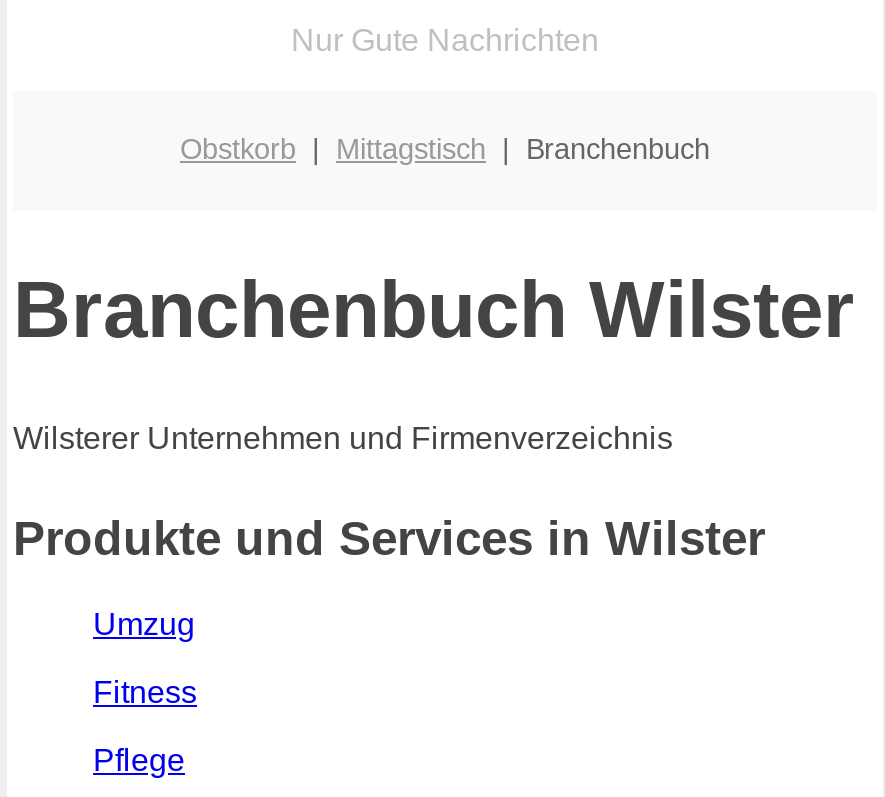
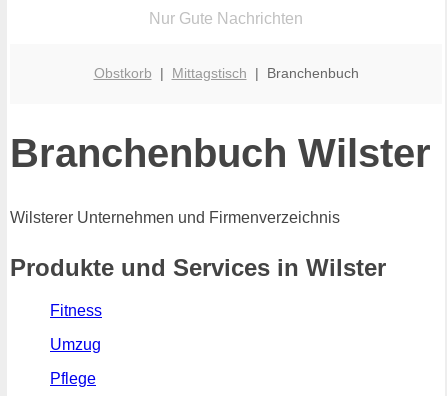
moved [93,607,195,641] -> [50,336,101,353]: Umzug
moved [93,675,197,709] -> [50,302,102,319]: Fitness

